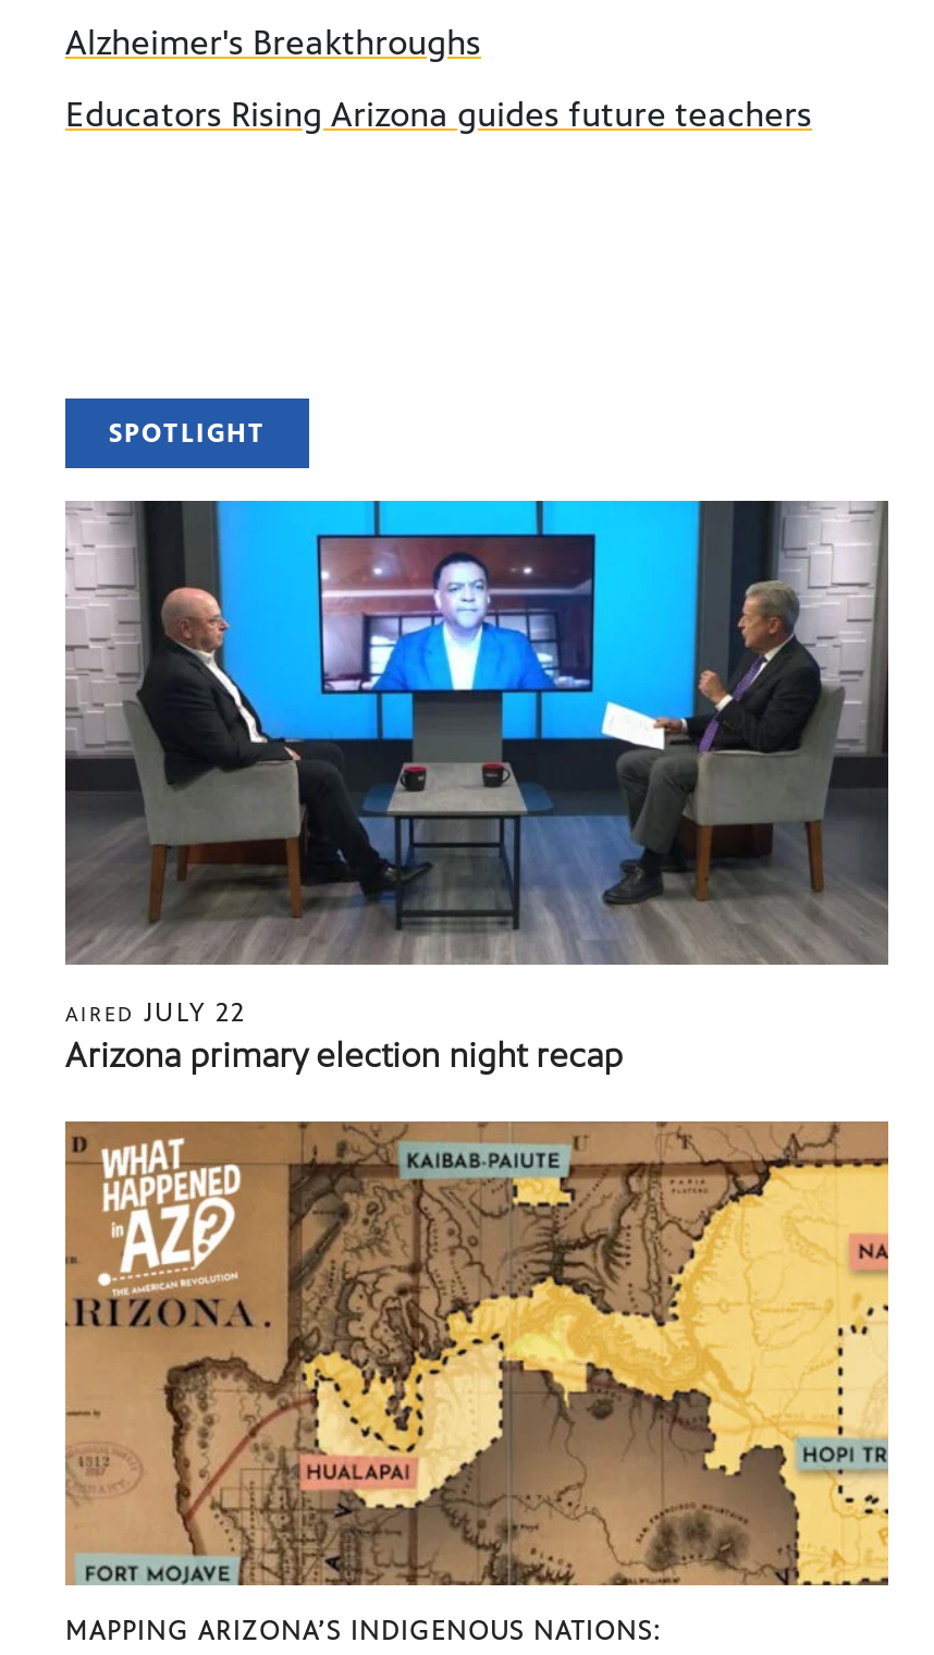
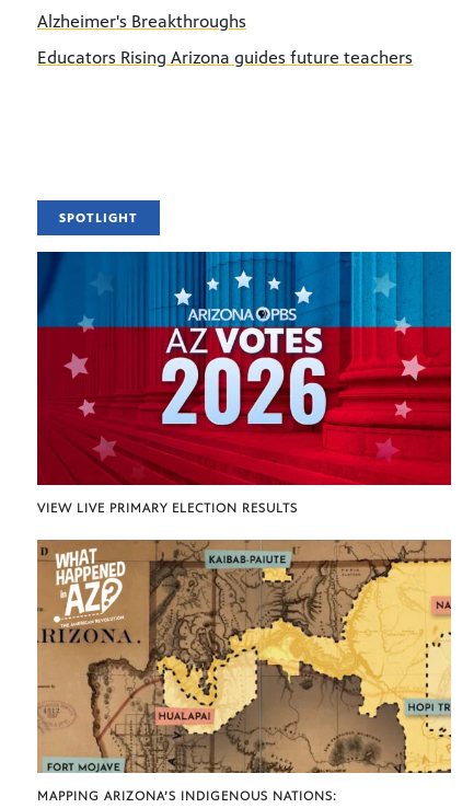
[63,499,890,1076] [image] | AIRED JULY 22 | Arizona primary election night recap -> [36,251,452,516] [image] | VIEW LIVE PRIMARY ELECTION RESULTS

